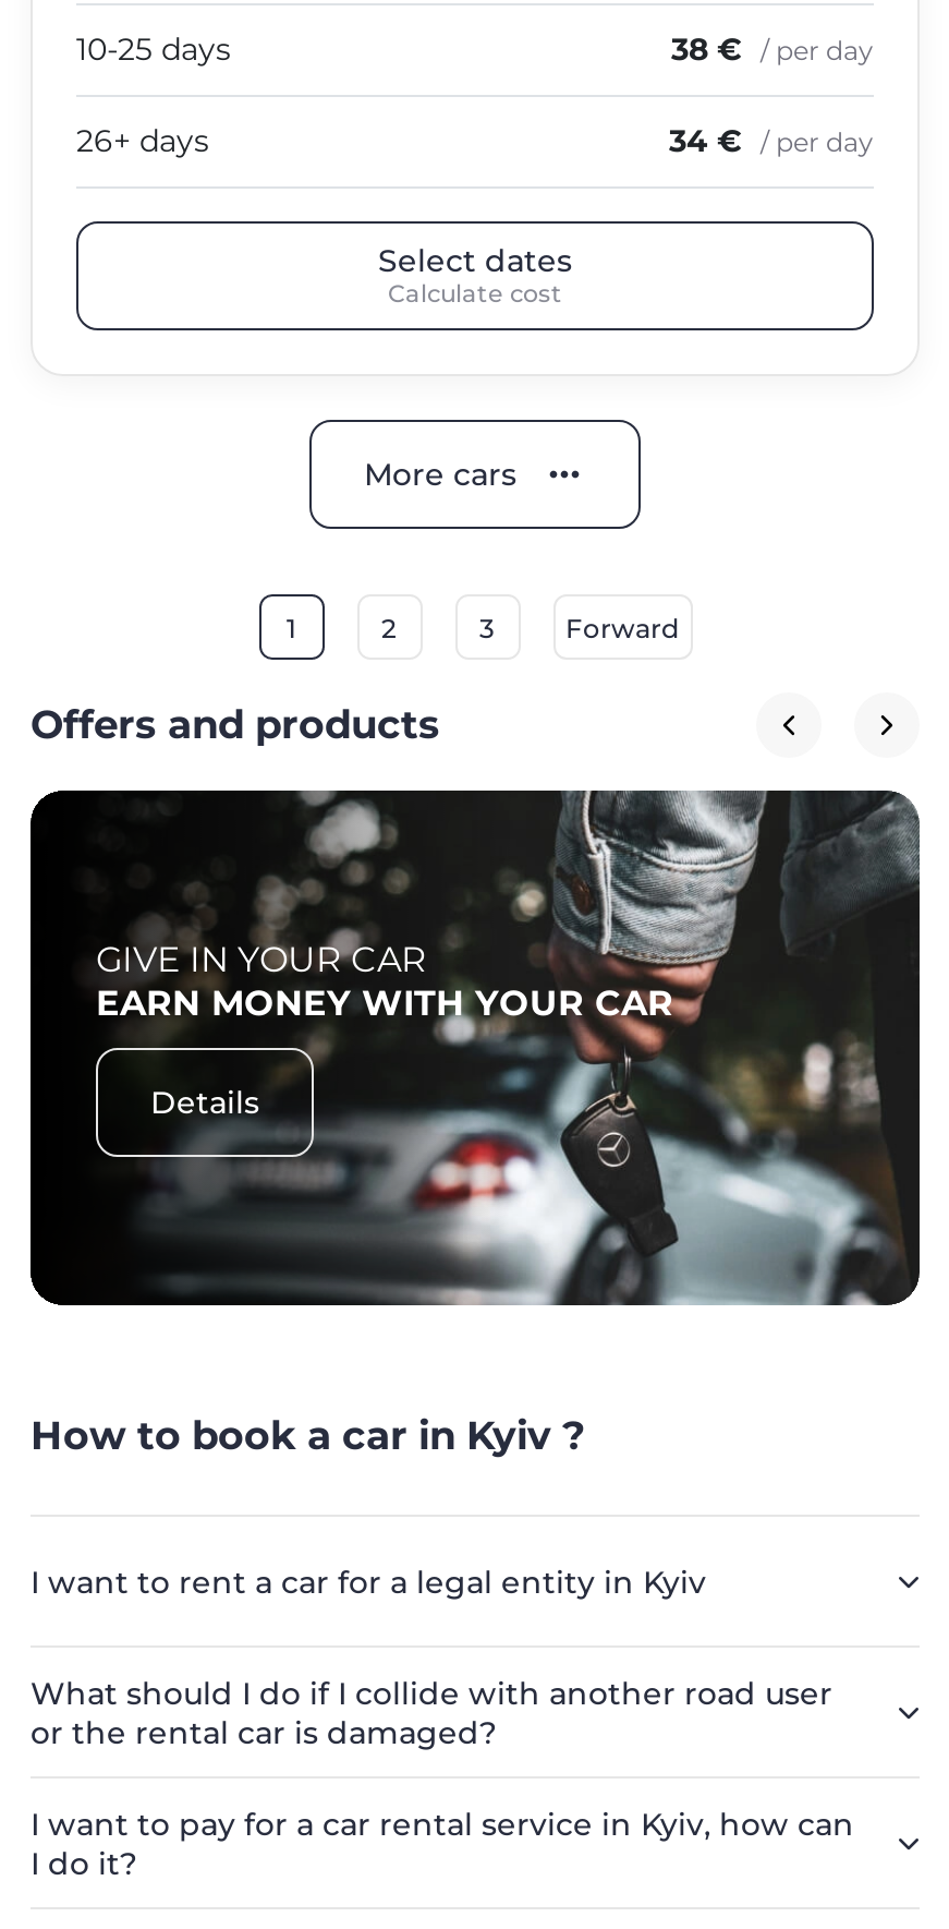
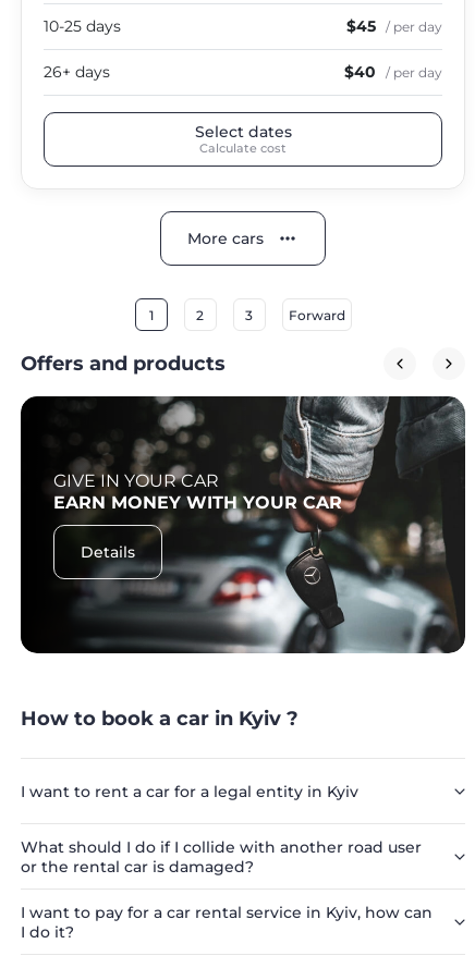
[671,29,874,69] 38 € / per day -> [346,16,442,36] $45 / per day
[669,121,874,160] 34 € / per day -> [344,62,442,82] $40 / per day

